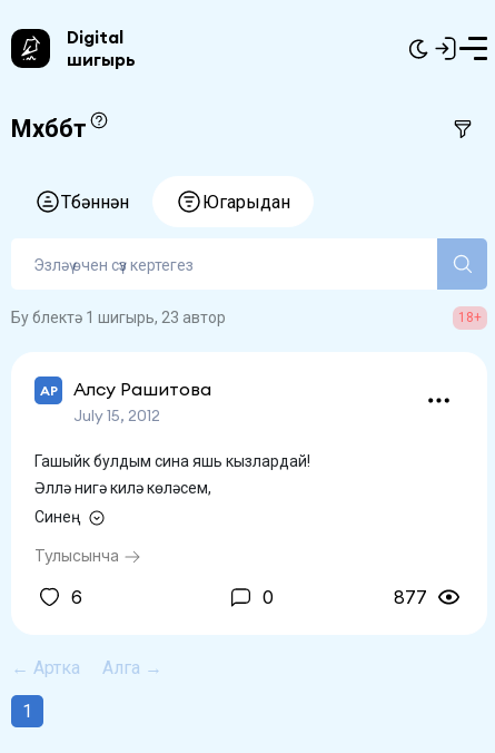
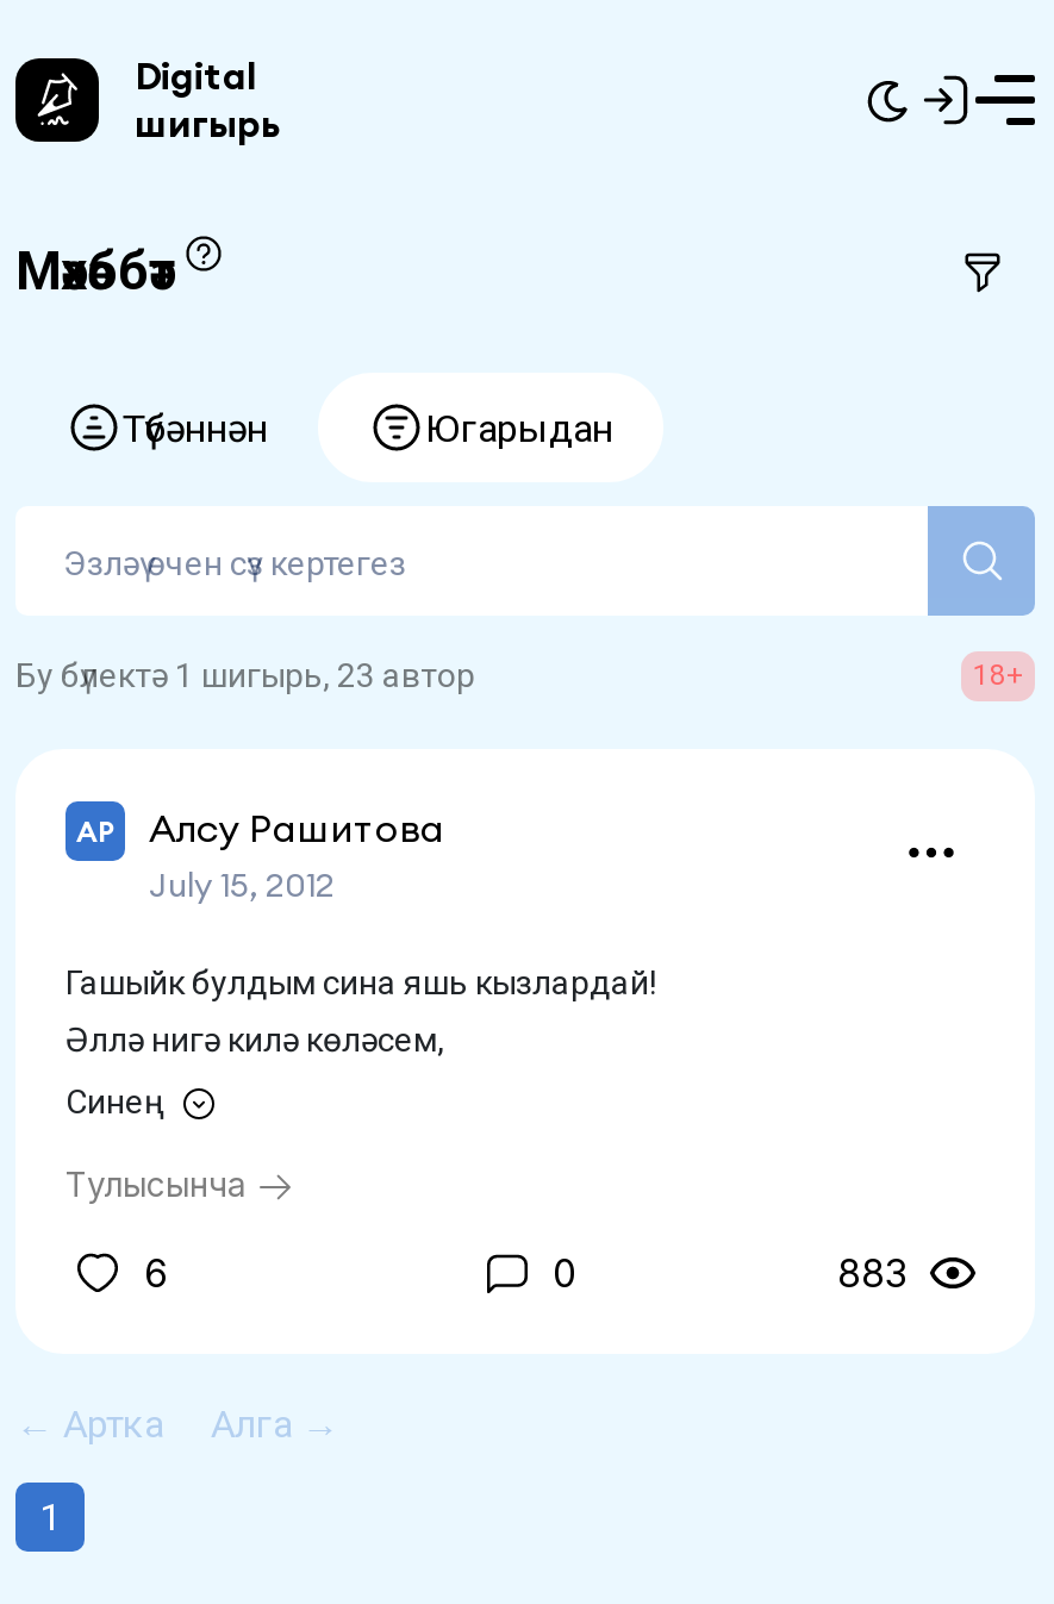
[394,586,427,608] 877 -> [837,1248,906,1296] 883

